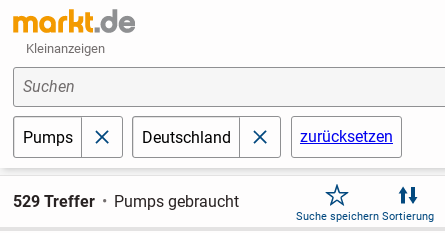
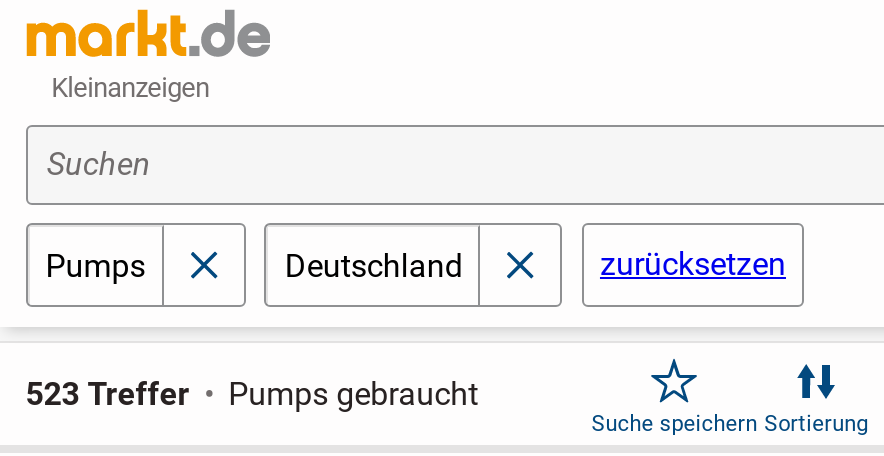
[13,192,239,211] 529 Treffer Pumps gebraucht -> [26,375,478,413] 523 Treffer Pumps gebraucht

